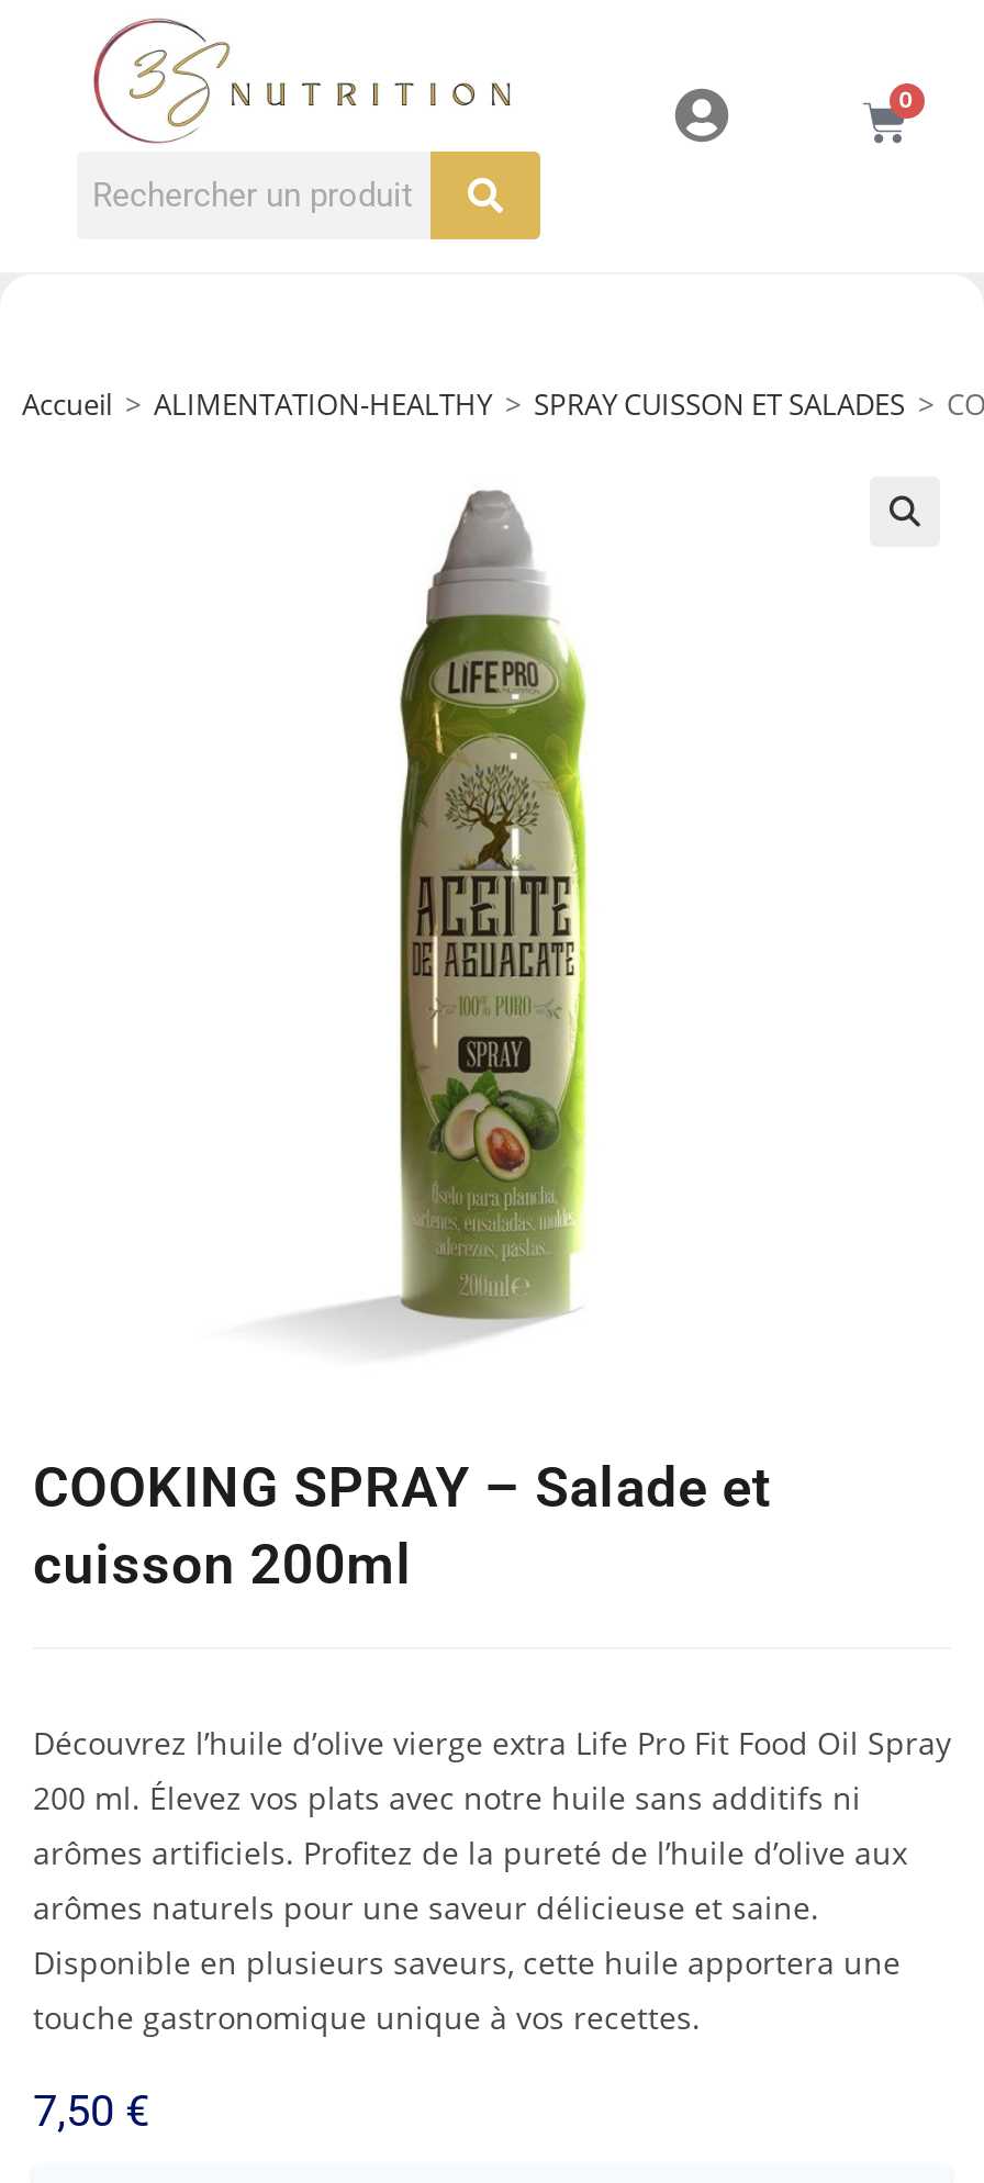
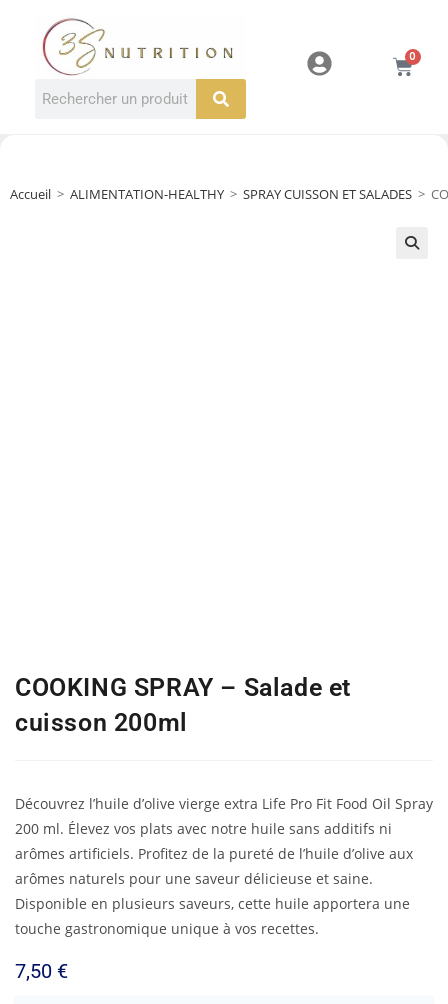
[286,488,589,1351] [image] -> none

